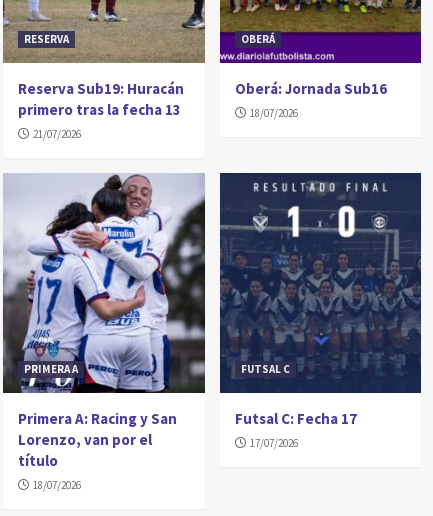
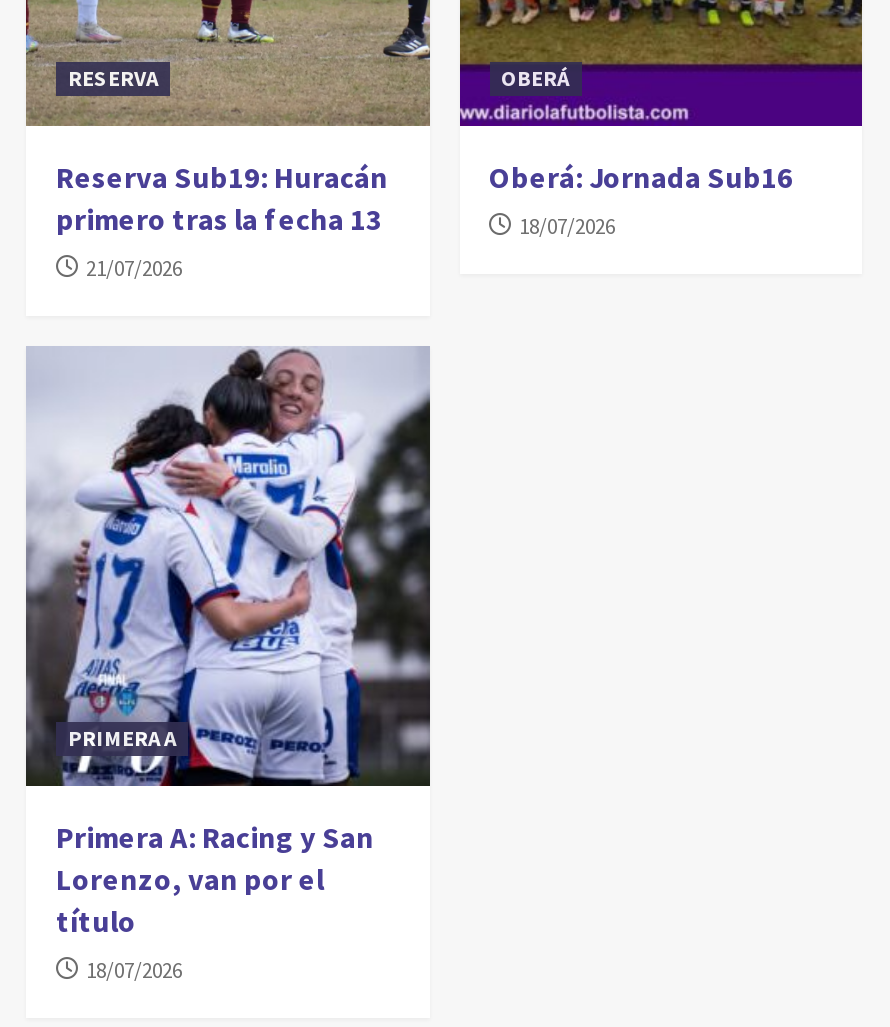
[219,172,422,450] [image] | FUTSAL C | Futsal C: Fecha 17 | 17/07/2026 -> none

